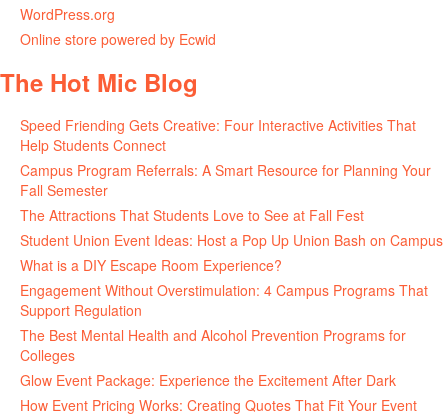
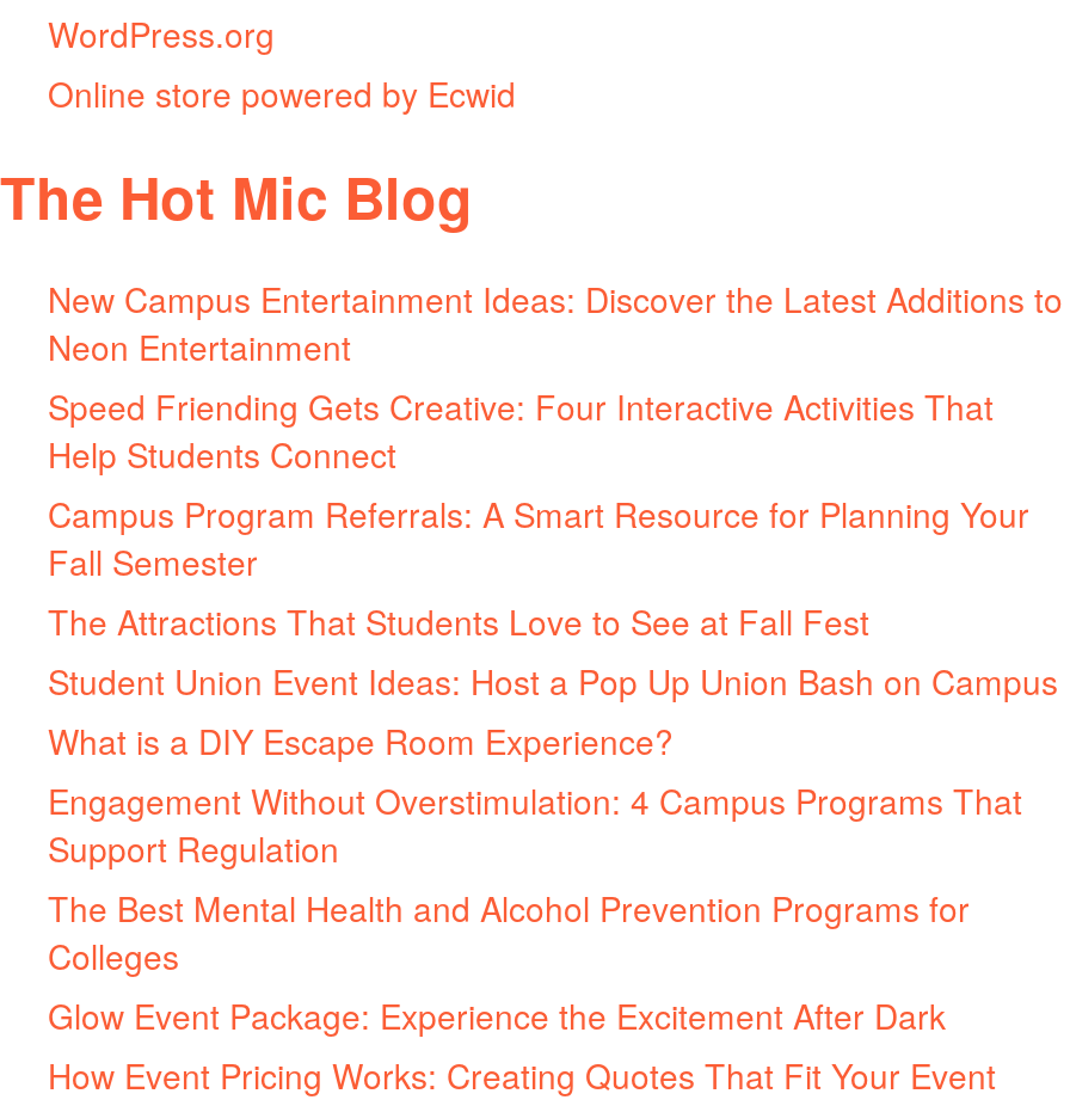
none -> [48,275,1063,370] New Campus Entertainment Ideas: Discover the Latest Additions to | Neon Entertainment

